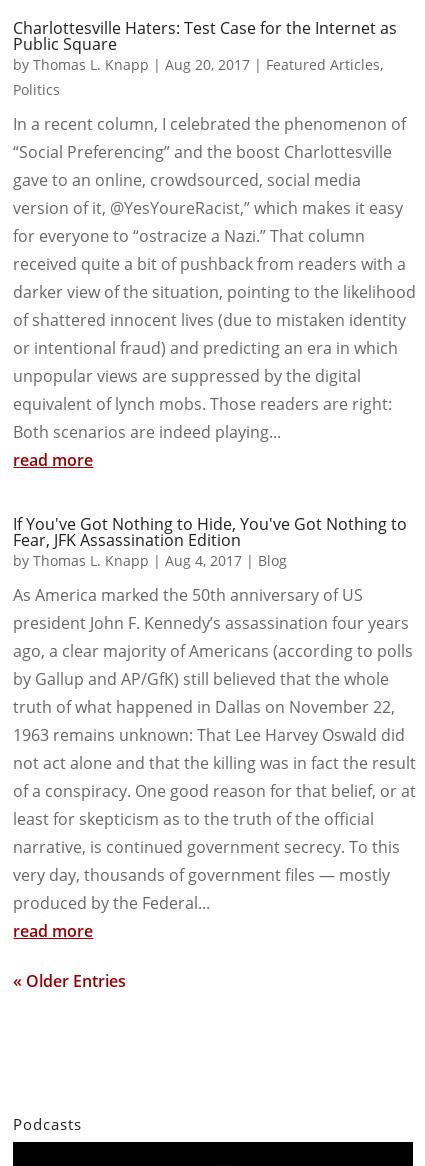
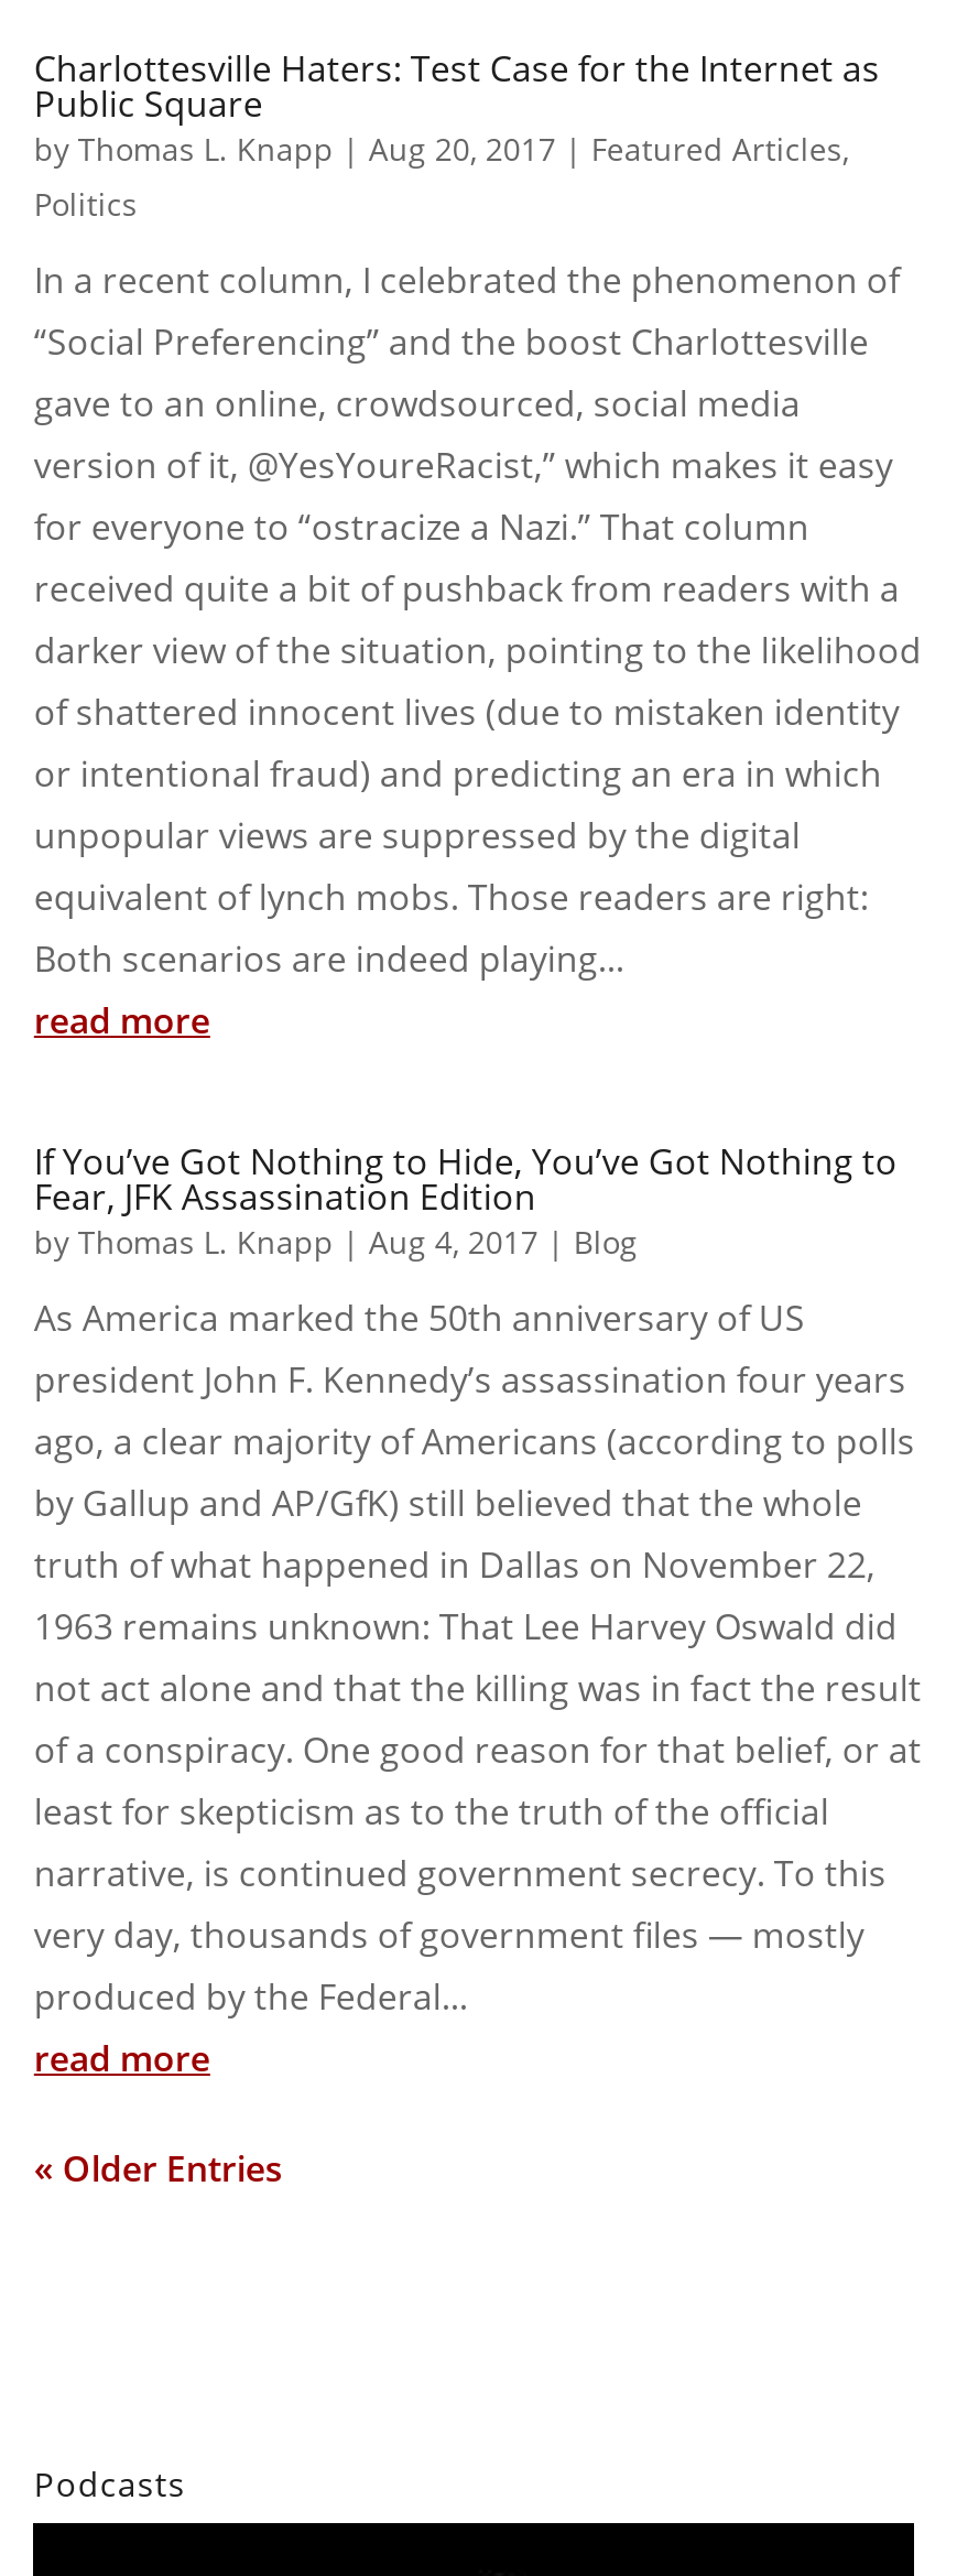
[13,513,407,535] If You've Got Nothing to Hide, You've Got Nothing to -> [34,1137,897,1185] If You’ve Got Nothing to Hide, You’ve Got Nothing to

